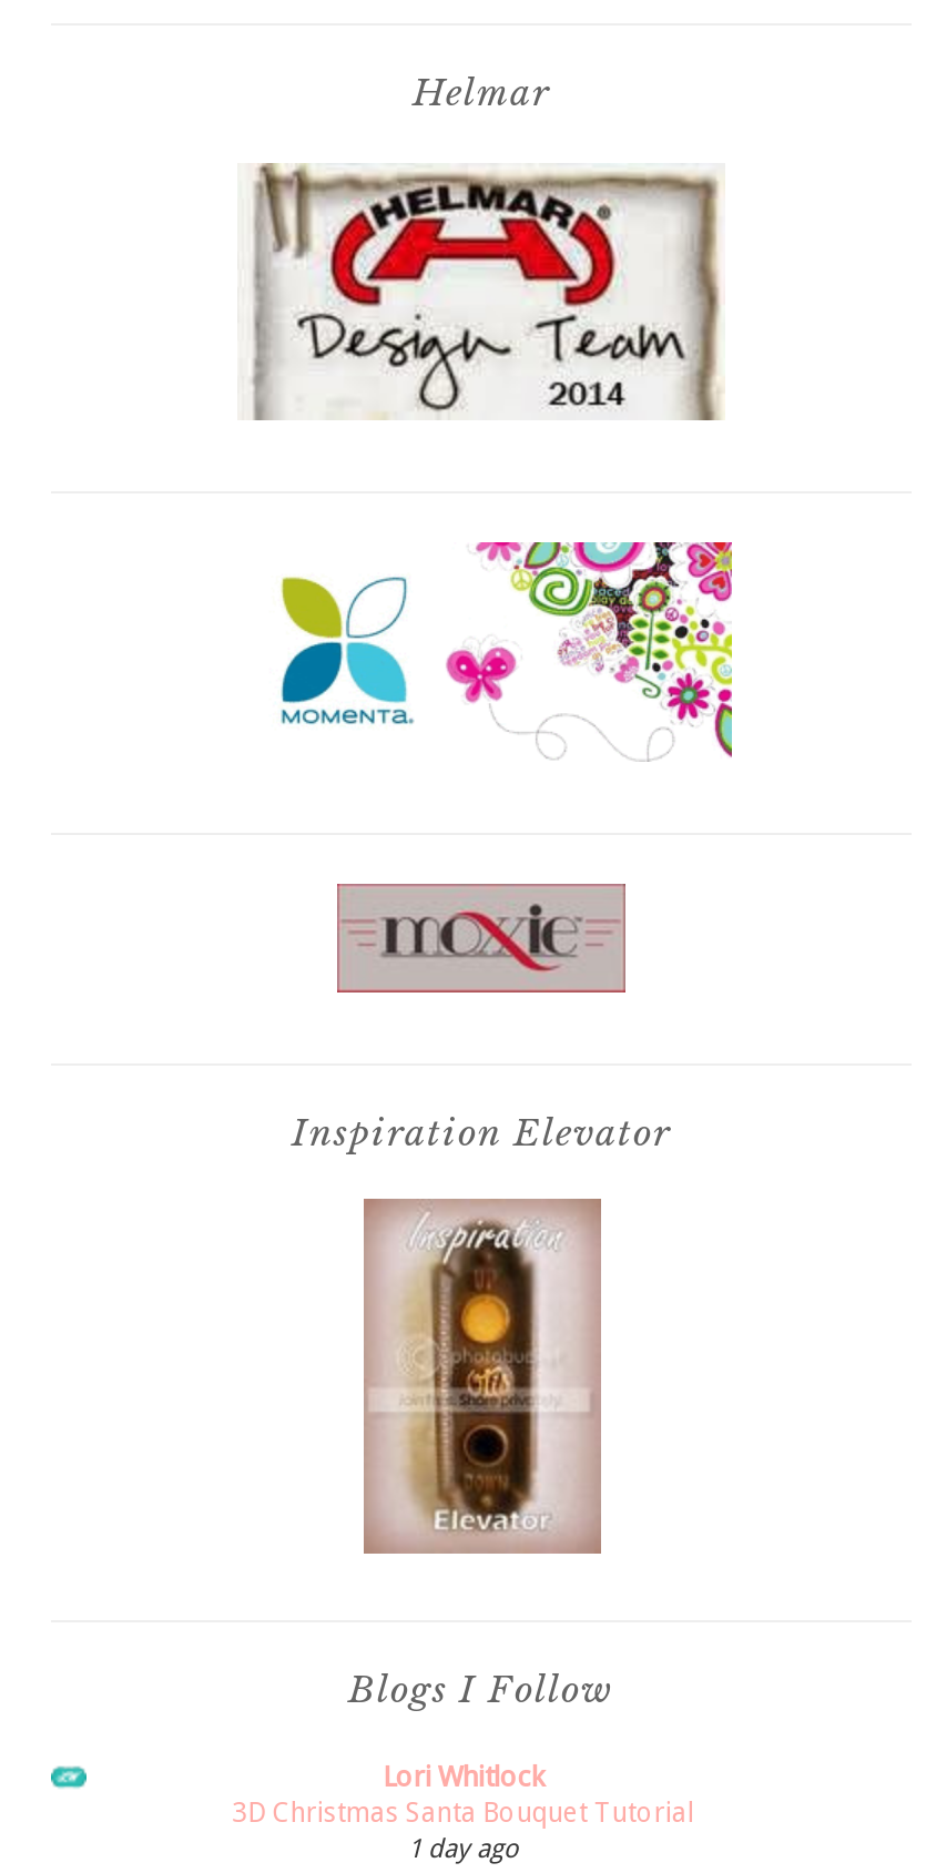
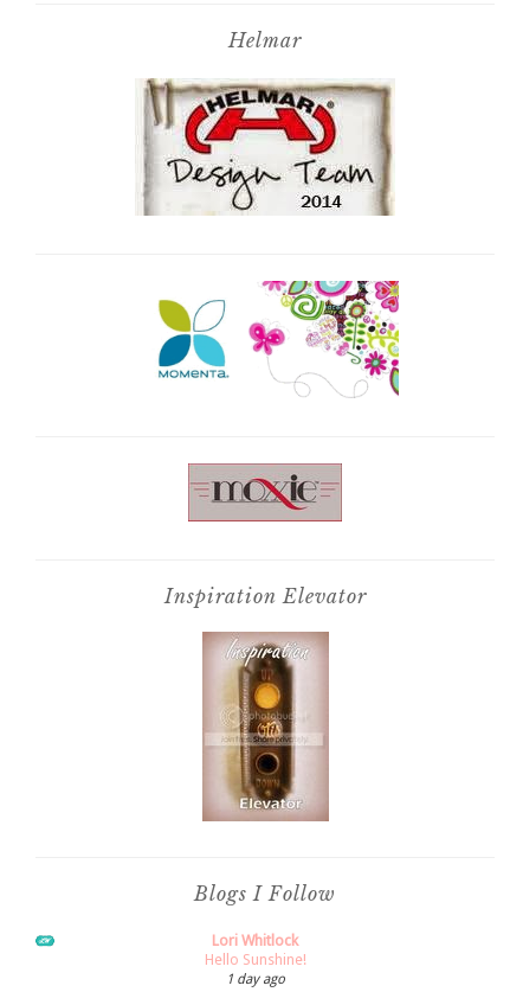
[444,620,519,704] [image] -> [246,321,286,366] [image]
[233,1796,694,1828] 3D Christmas Santa Bouquet Tutorial -> [205,951,306,968] Hello Sunshine!

